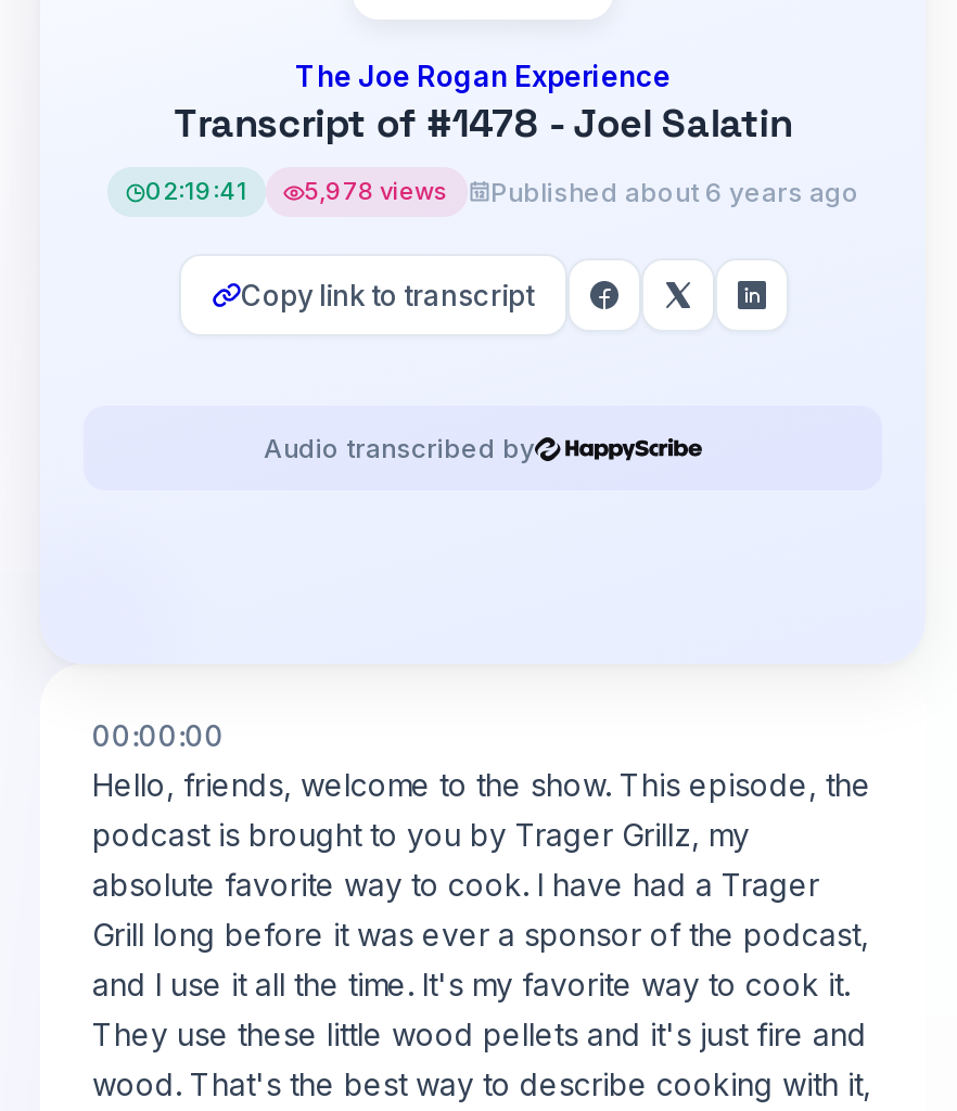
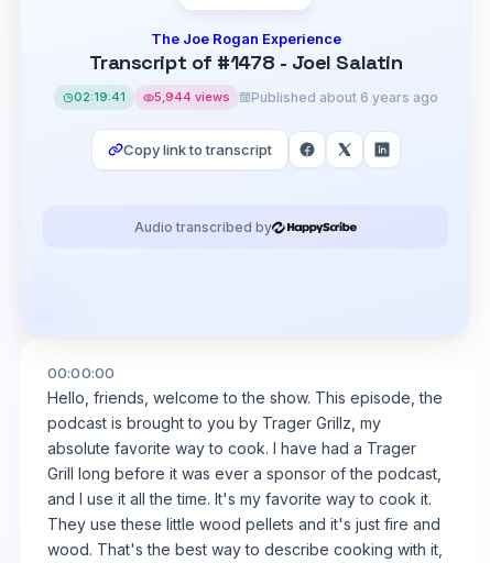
[145,176,859,208] 02:19:41 5,978 views Published about 6 years ago -> [73,89,438,106] 02:19:41 5,944 views Published about 6 years ago

